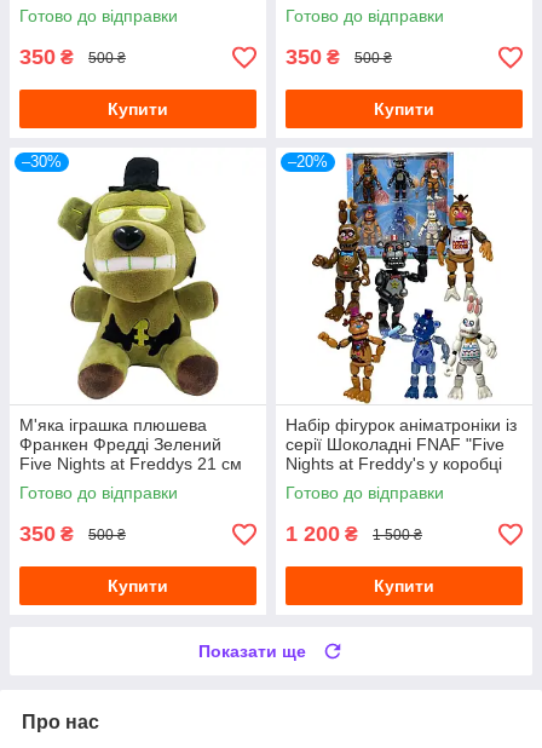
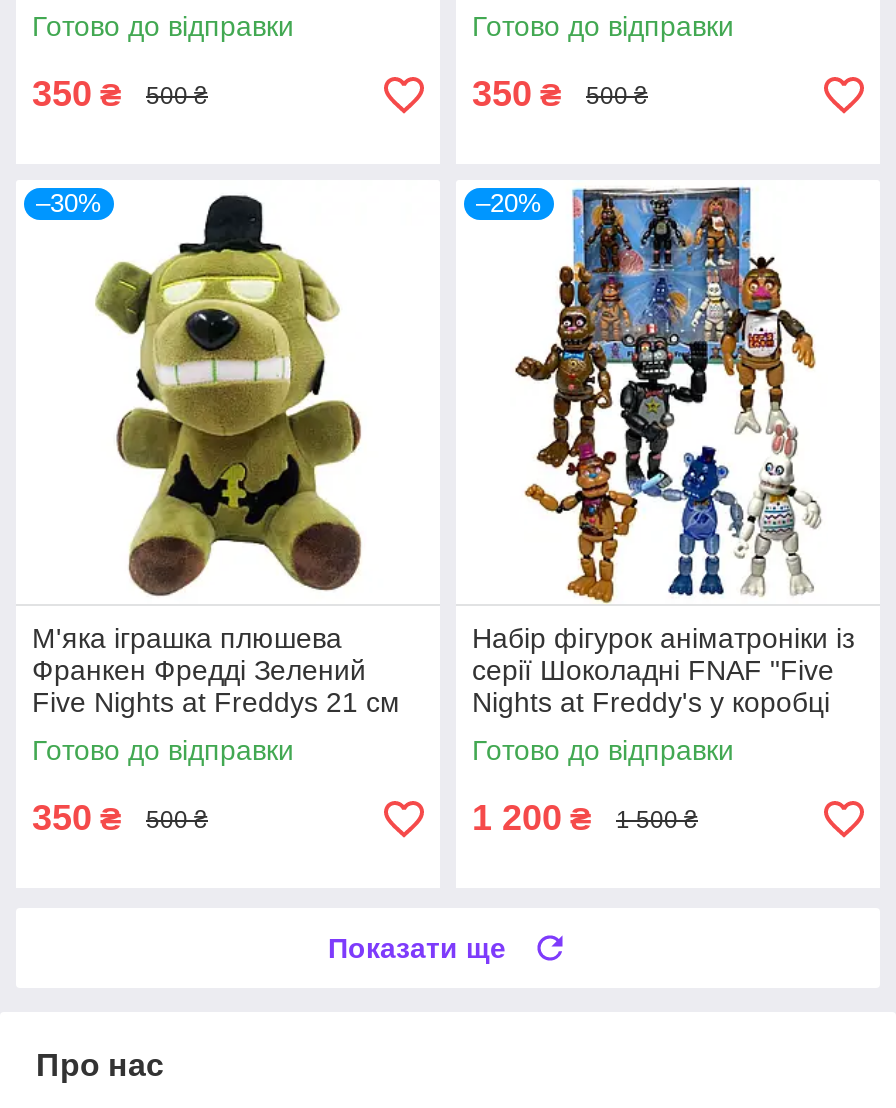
[108,100,168,119] Купити -> none
[374,100,434,119] Купити -> none
[108,577,168,596] Купити -> none
[374,577,434,596] Купити -> none

